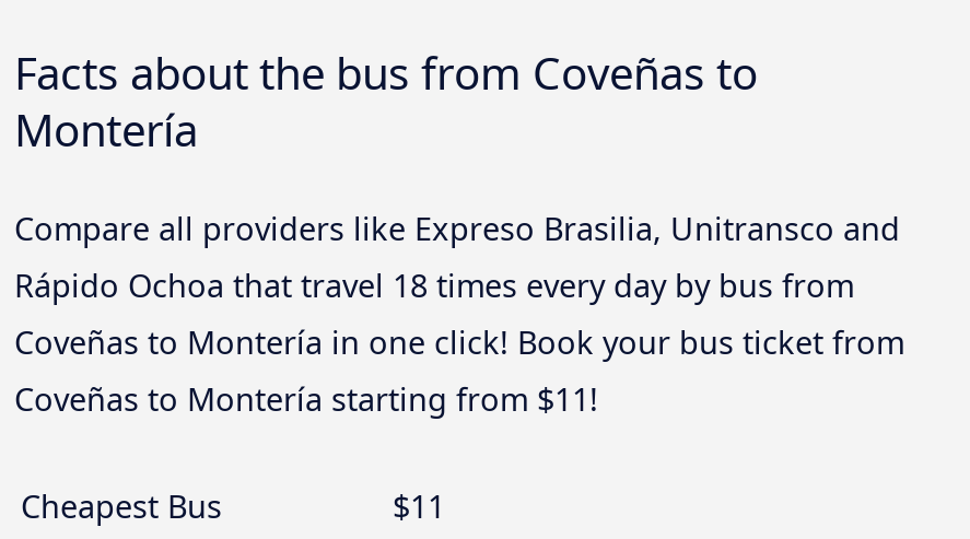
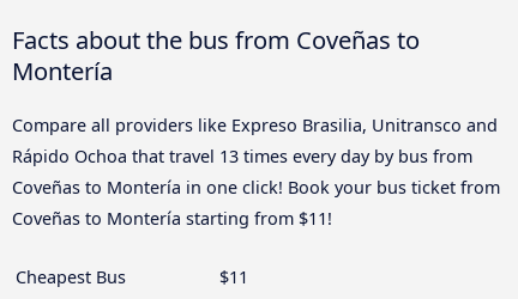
[14,265,854,307] Rápido Ochoa that travel 18 times every day by bus from -> [12,145,472,168] Rápido Ochoa that travel 13 times every day by bus from

